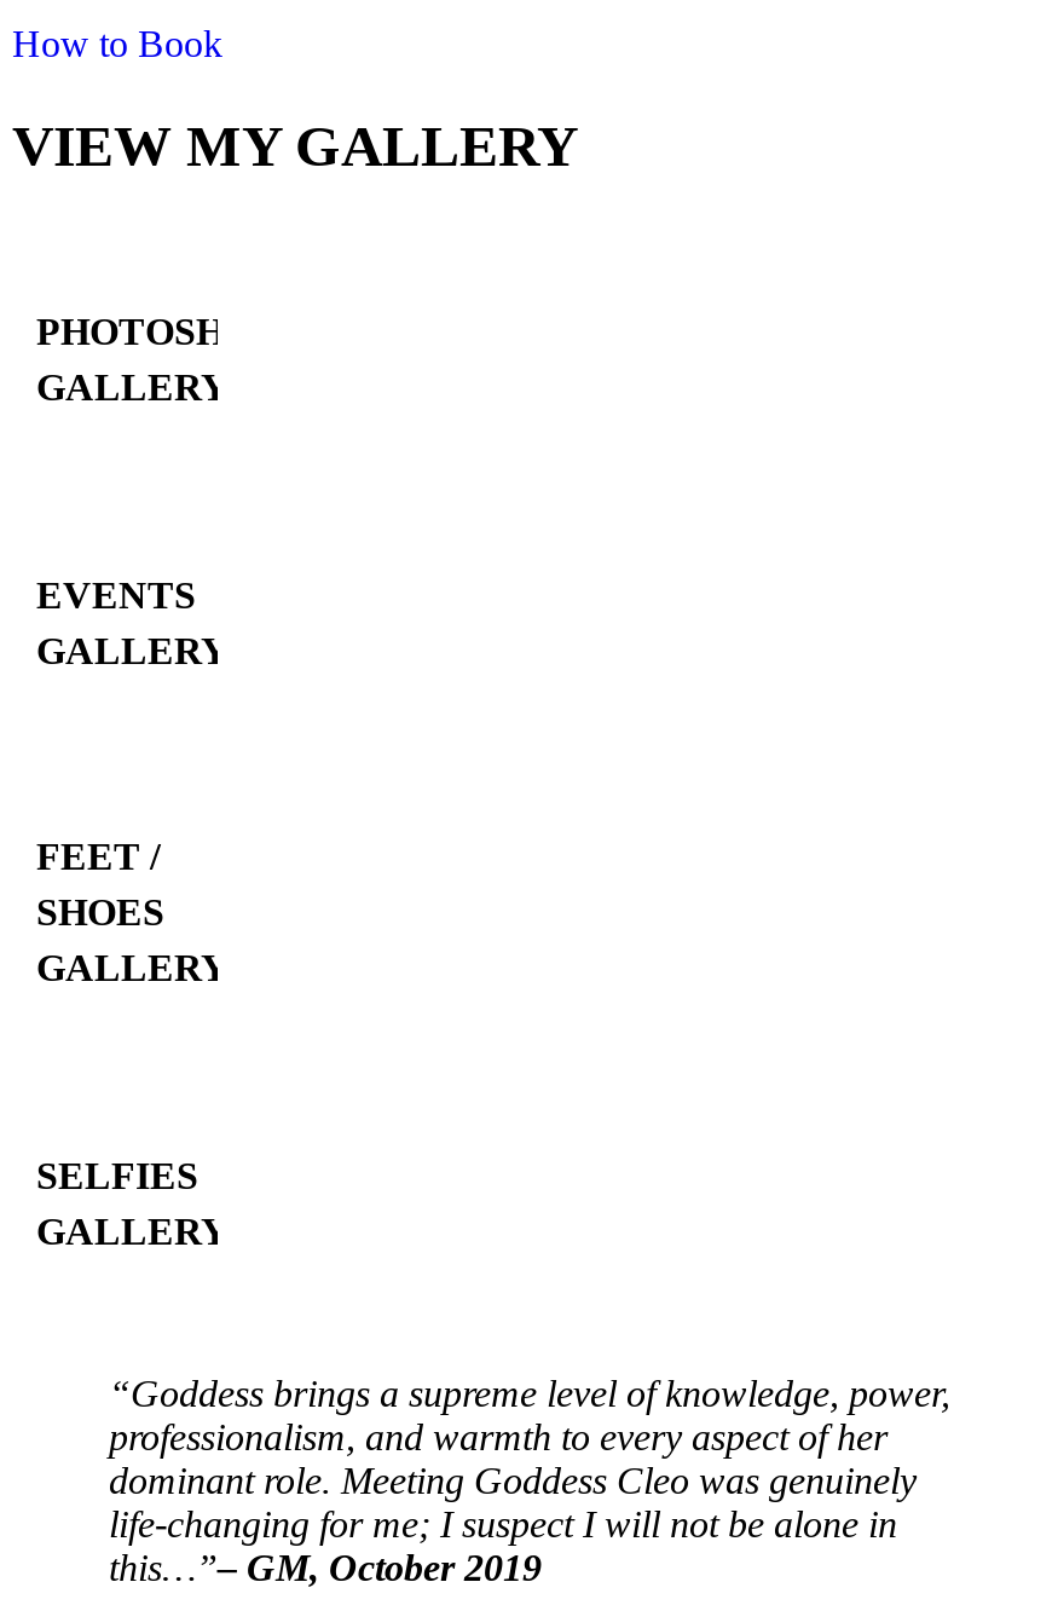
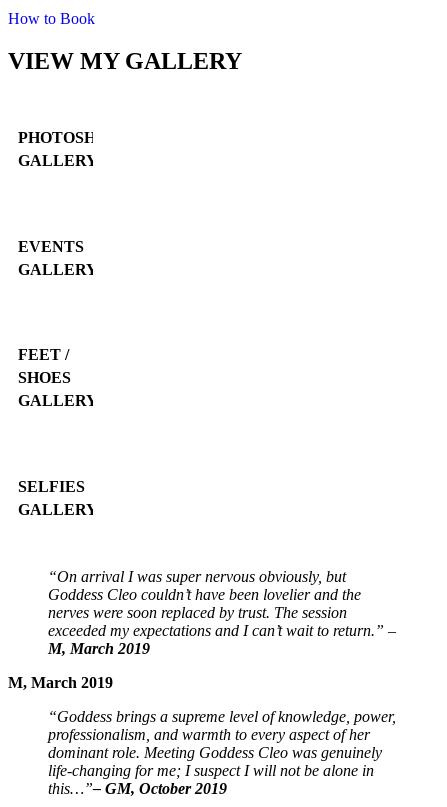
none -> [8,568,396,691] “On arrival I was super nervous obviously, but | Goddess Cleo couldn’t have been lovelier and the | nerves were soon replaced by trust. The session | exceeded my expectations and I can’t wait to return.” – | M, March 2019 | M, March 2019

